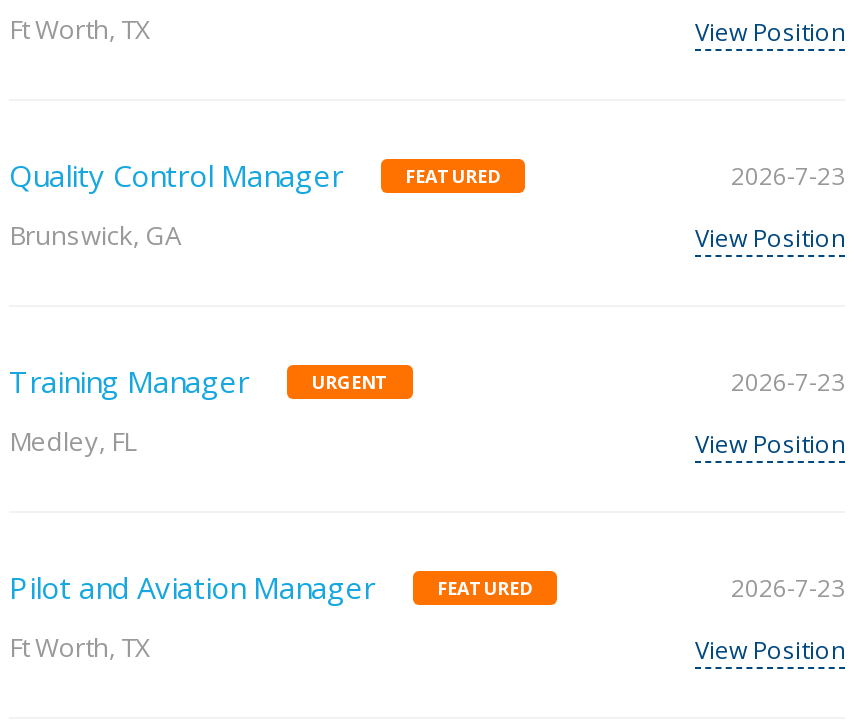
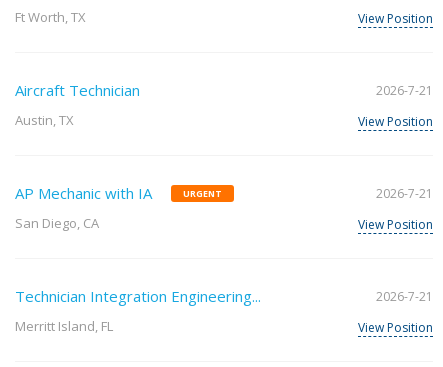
[9,155,501,195] Quality Control Manager | FEATURED -> [15,80,140,100] Aircraft Technician
[731,159,845,193] 2026-7-23 -> [376,82,433,99] 2026-7-21
[9,217,181,253] Brunswick, GA -> [15,111,74,129] Austin, TX
[9,361,249,401] Training Manager -> [15,183,152,203] AP Mechanic with IA
[731,365,845,399] 2026-7-23 -> [376,185,433,202] 2026-7-21
[9,423,135,459] Medley, FL -> [15,214,99,232] San Diego, CA
[9,567,533,607] Pilot and Aviation Manager | FEATURED -> [15,286,261,306] Technician Integration Engineering...
[731,571,845,605] 2026-7-23 -> [376,288,433,305] 2026-7-21
[9,629,151,665] Ft Worth, TX -> [15,317,113,335] Merritt Island, FL

